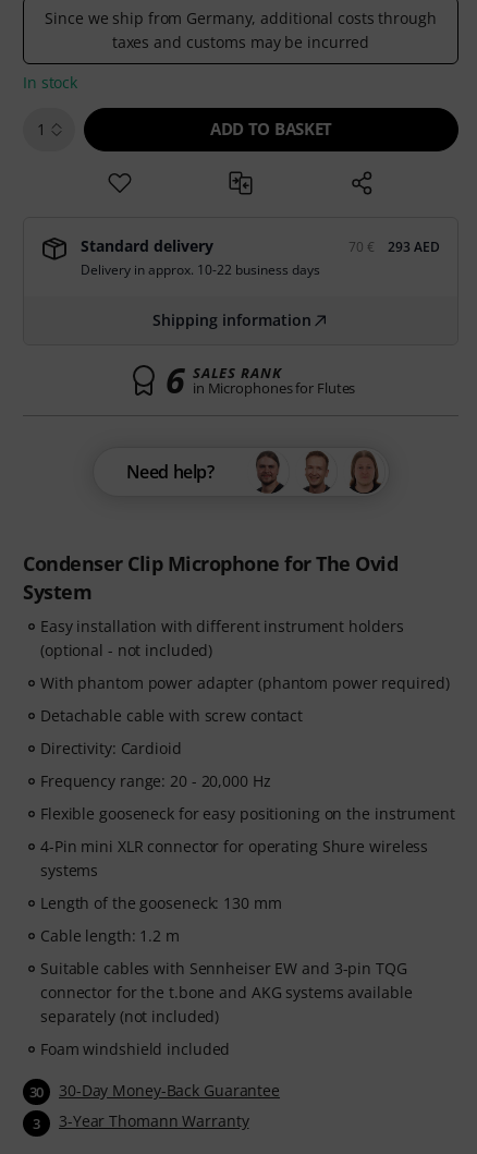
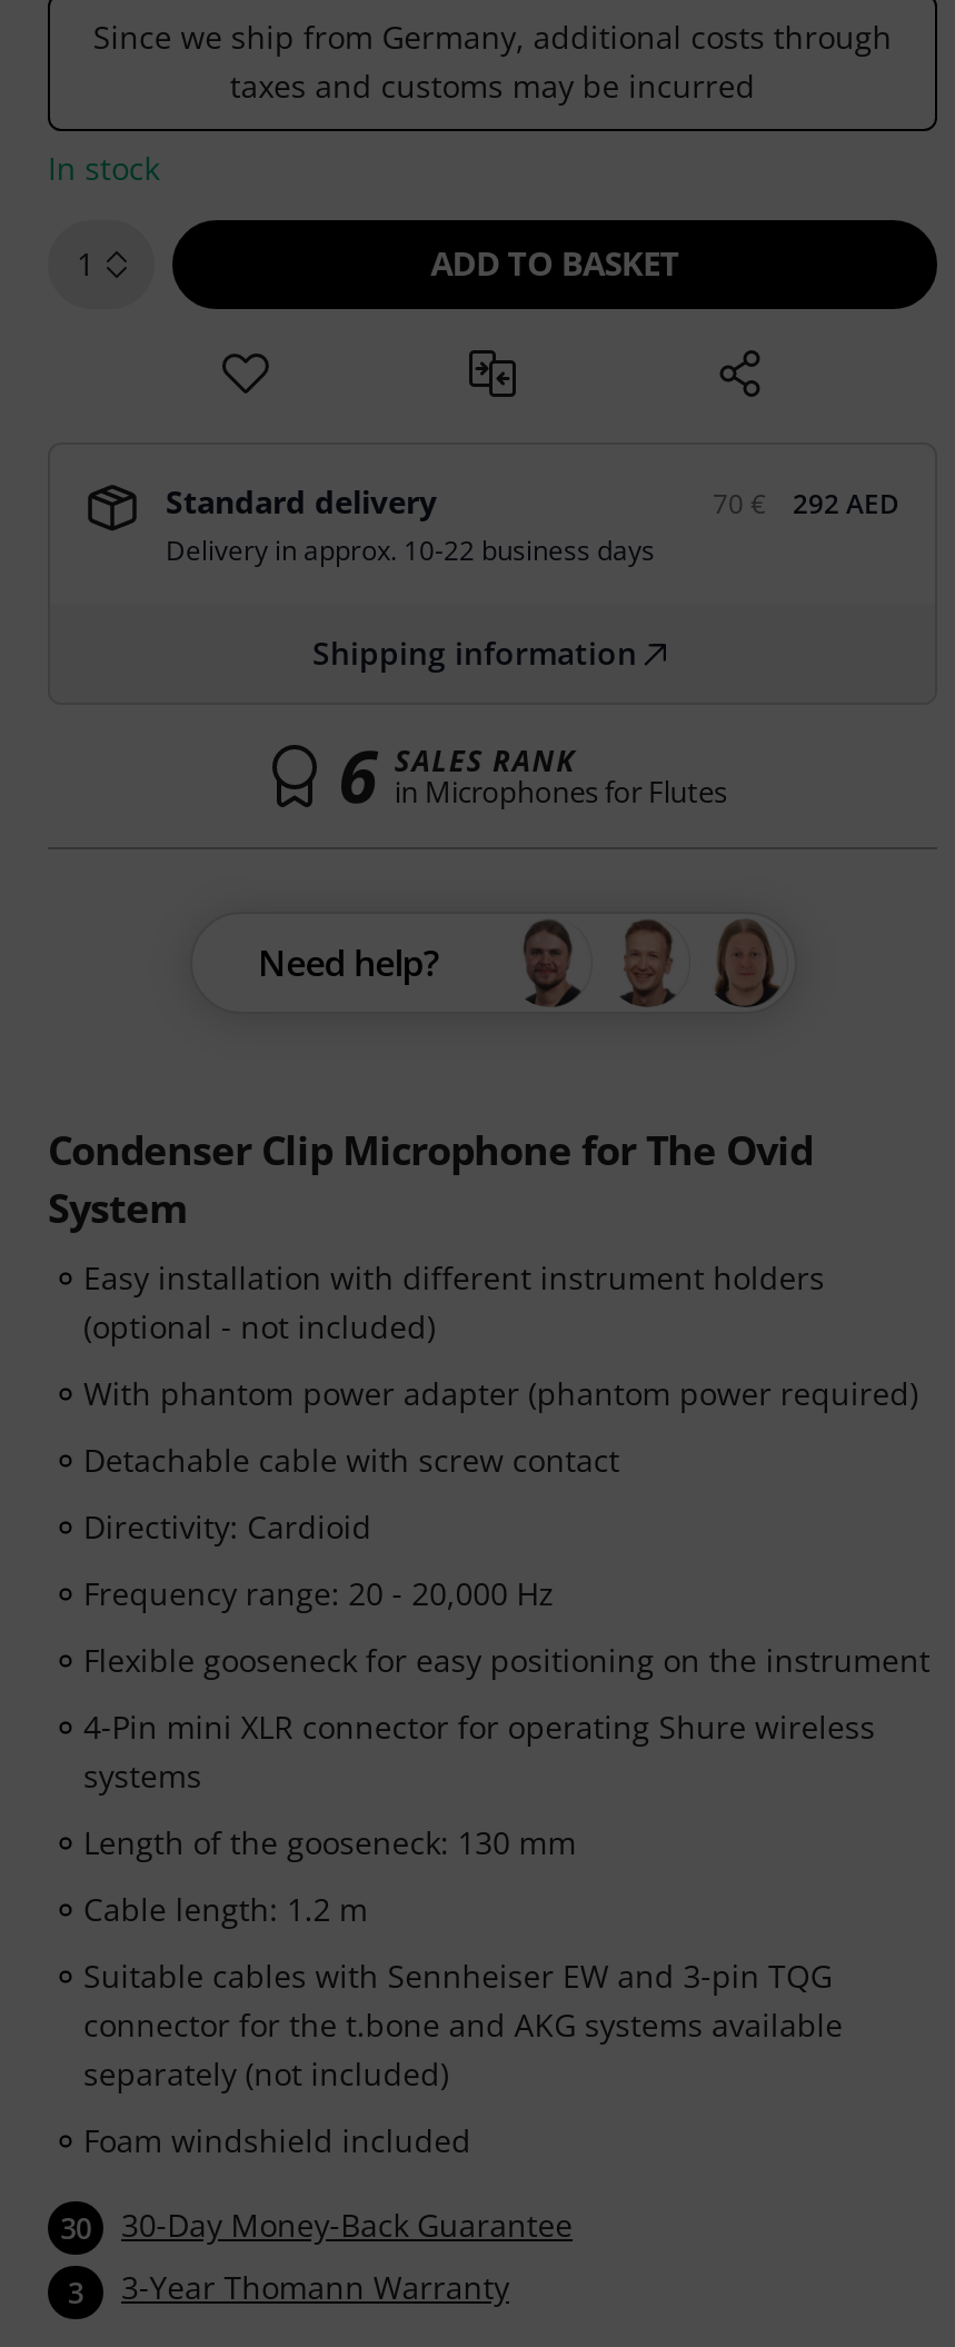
[388,238,440,256] 293 AED -> [793,485,899,523] 292 AED

